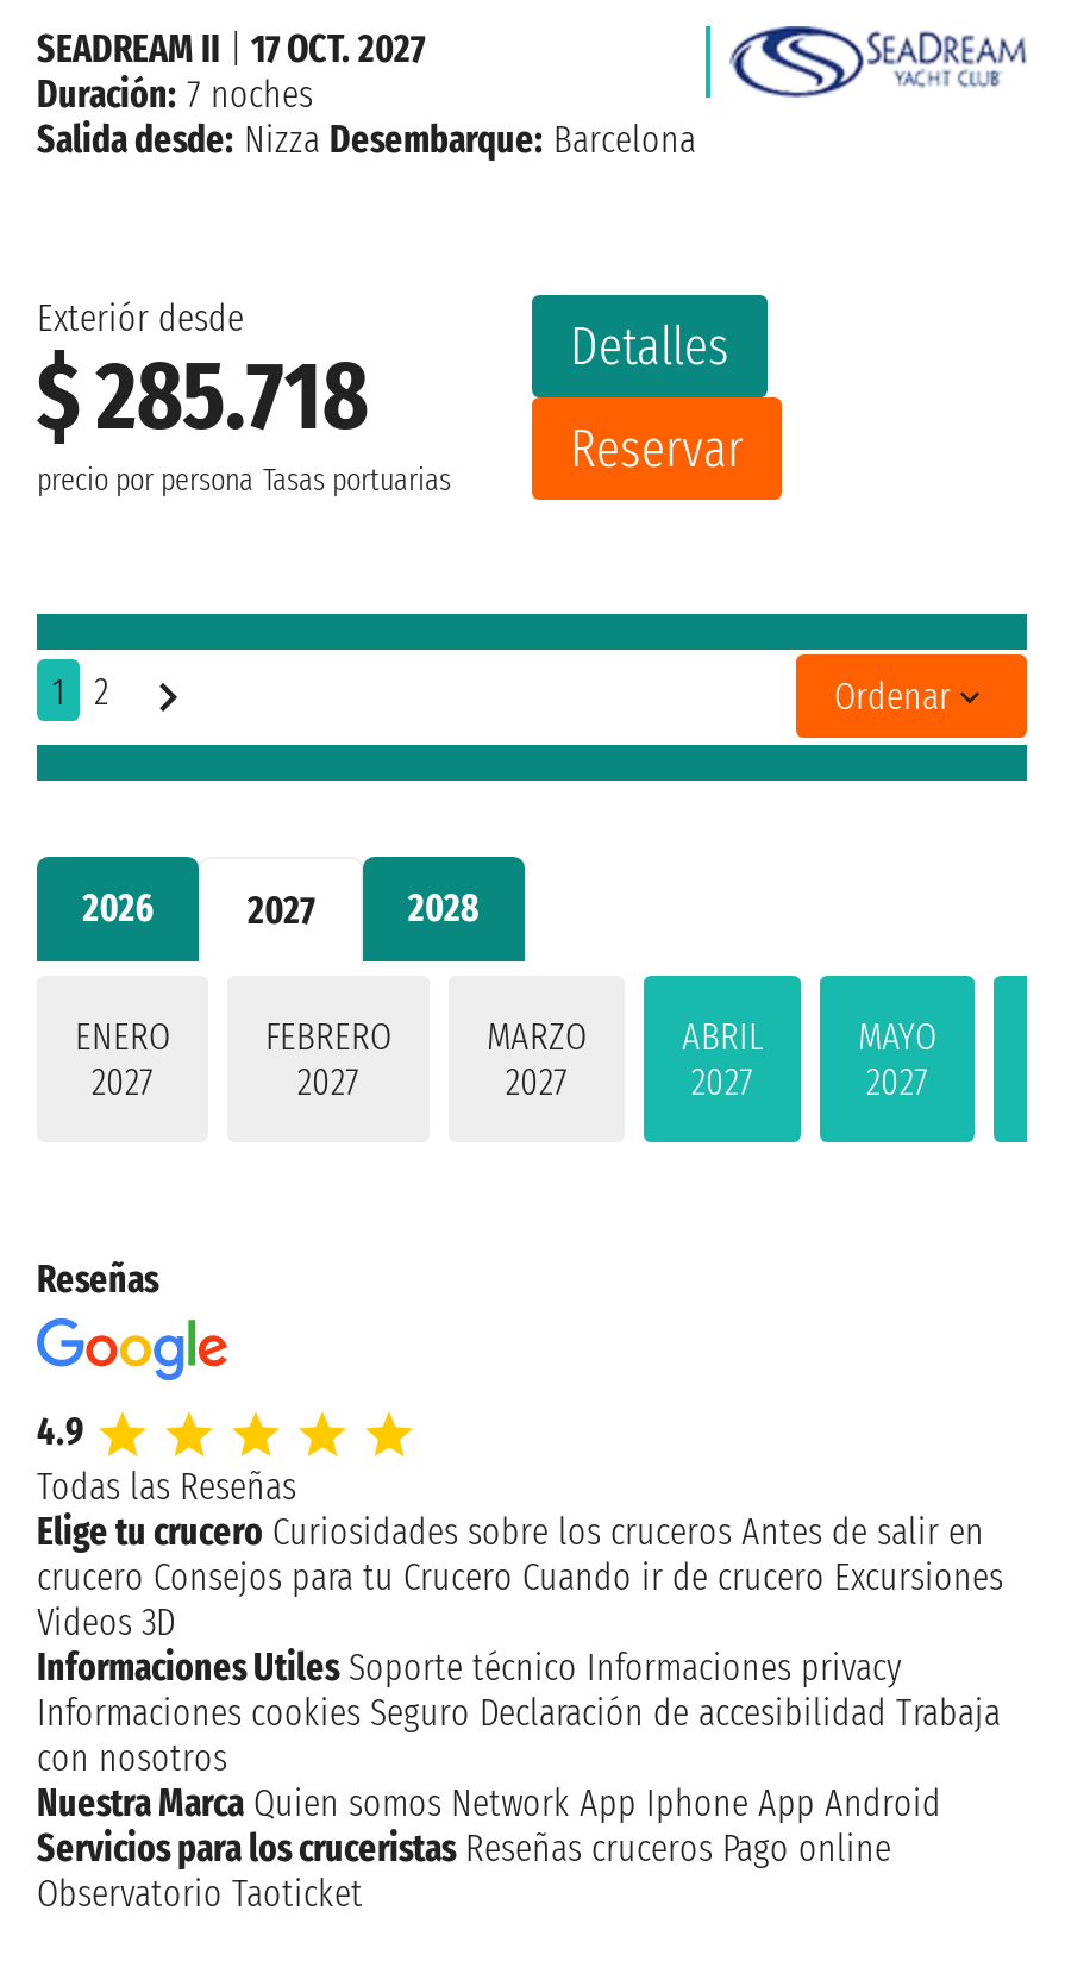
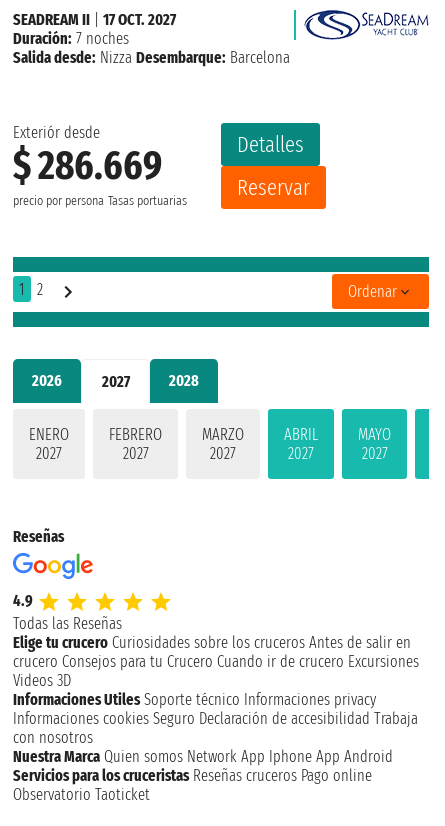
[37,340,368,454] $ 285.718 -> [13,142,162,190] $ 286.669

